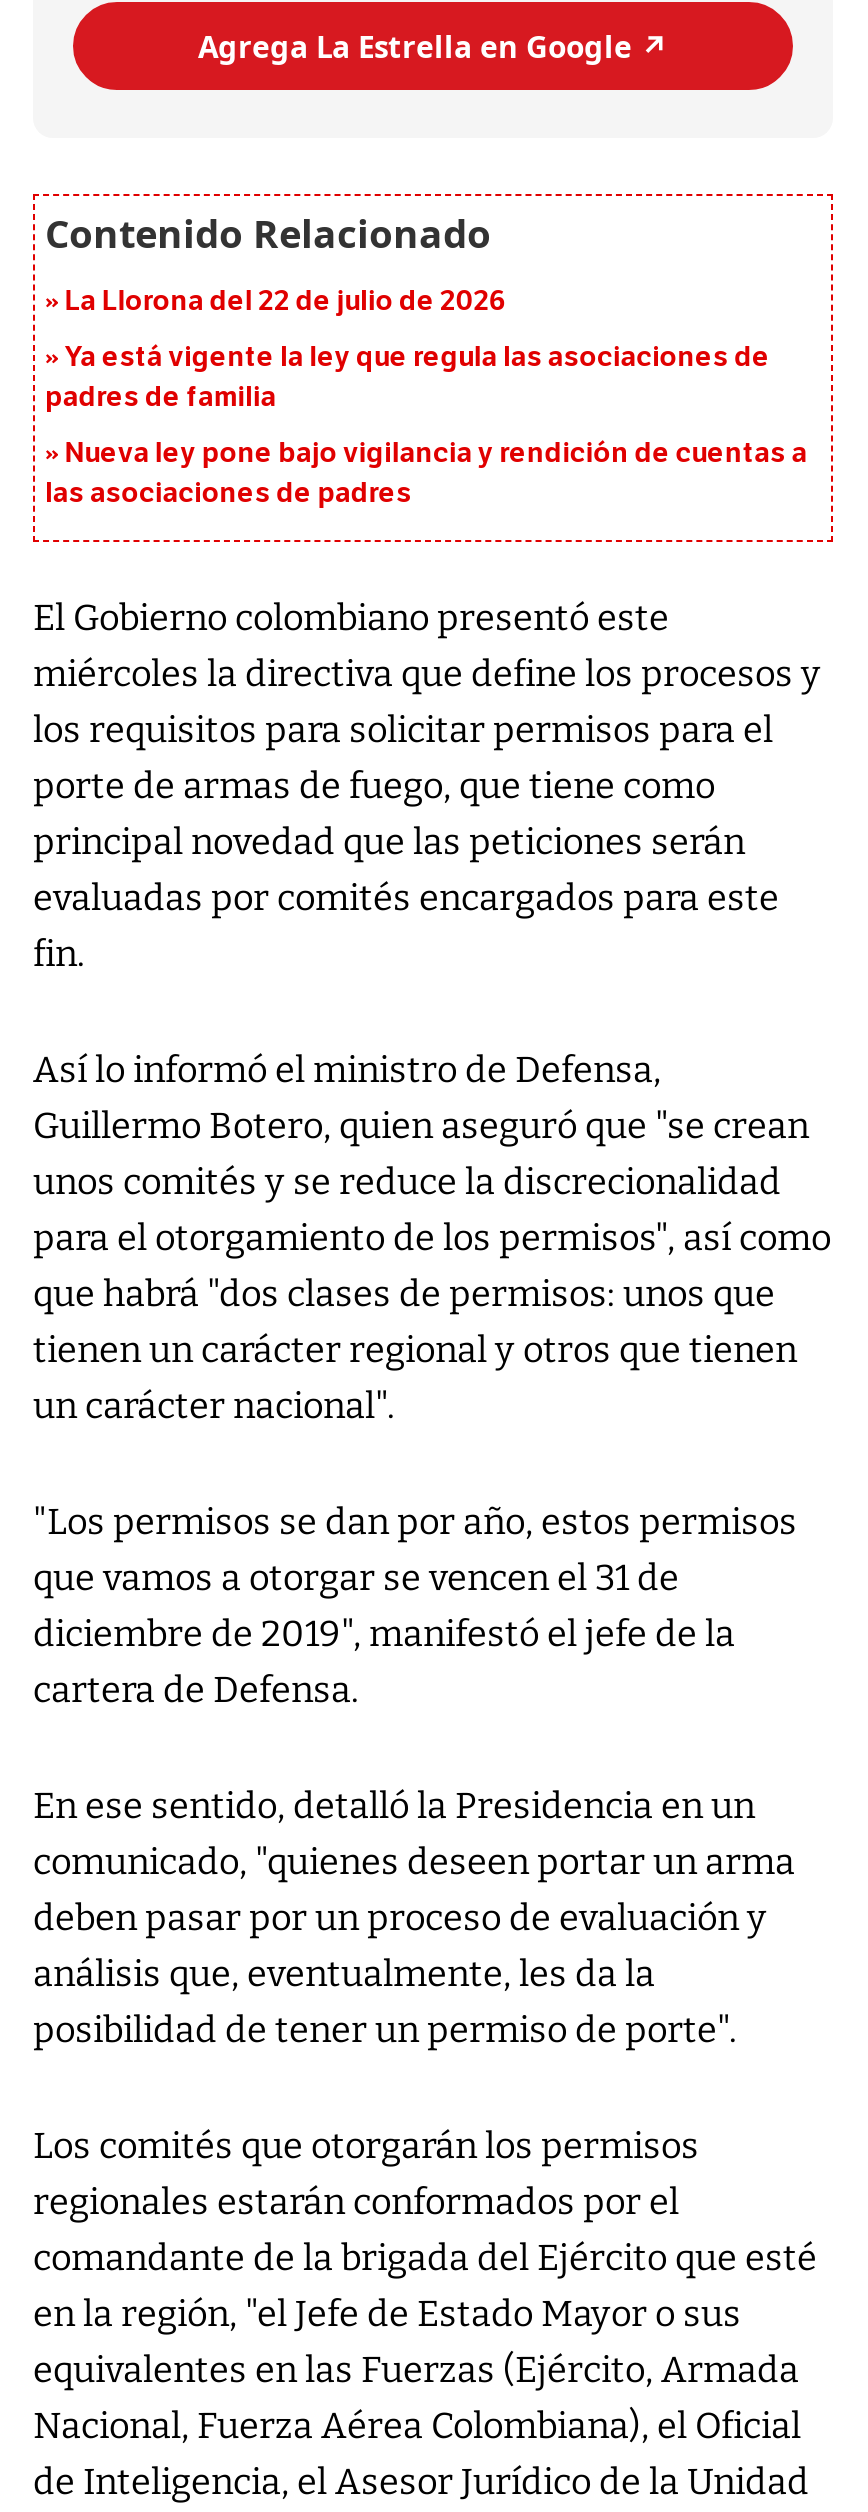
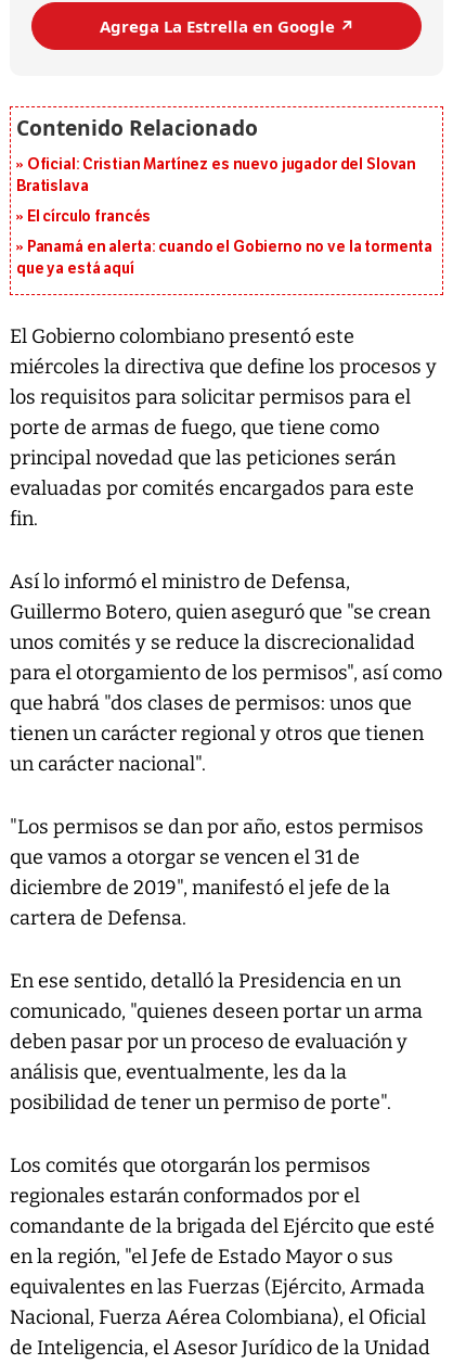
[65,285,507,319] La Llorona del 22 de julio de 2026 -> [16,156,416,196] Oficial: Cristian Martínez es nuevo jugador del Slovan | Bratislava
[45,341,770,415] Ya está vigente la ley que regula las asociaciones de | padres de familia -> [27,208,151,226] El círculo francés
[45,437,807,511] Nueva ley pone bajo vigilancia y rendición de cuentas a | las asociaciones de padres -> [16,238,433,278] Panamá en alerta: cuando el Gobierno no ve la tormenta | que ya está aquí

